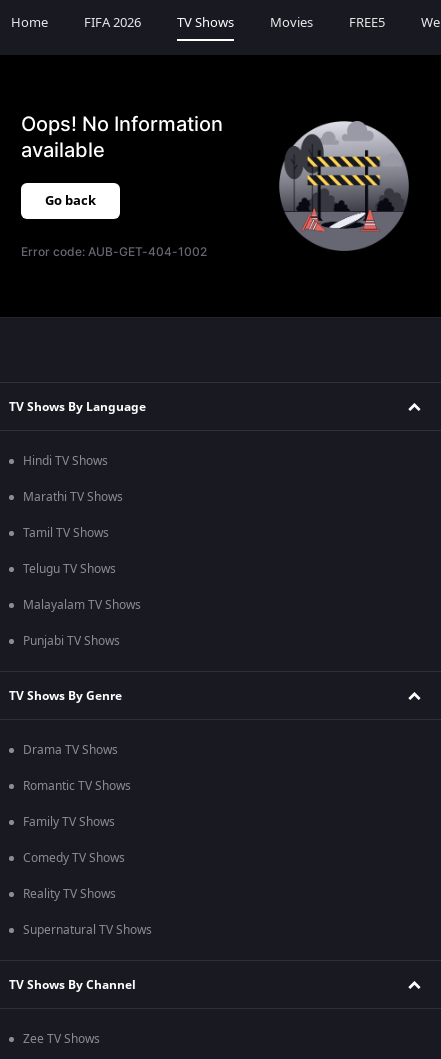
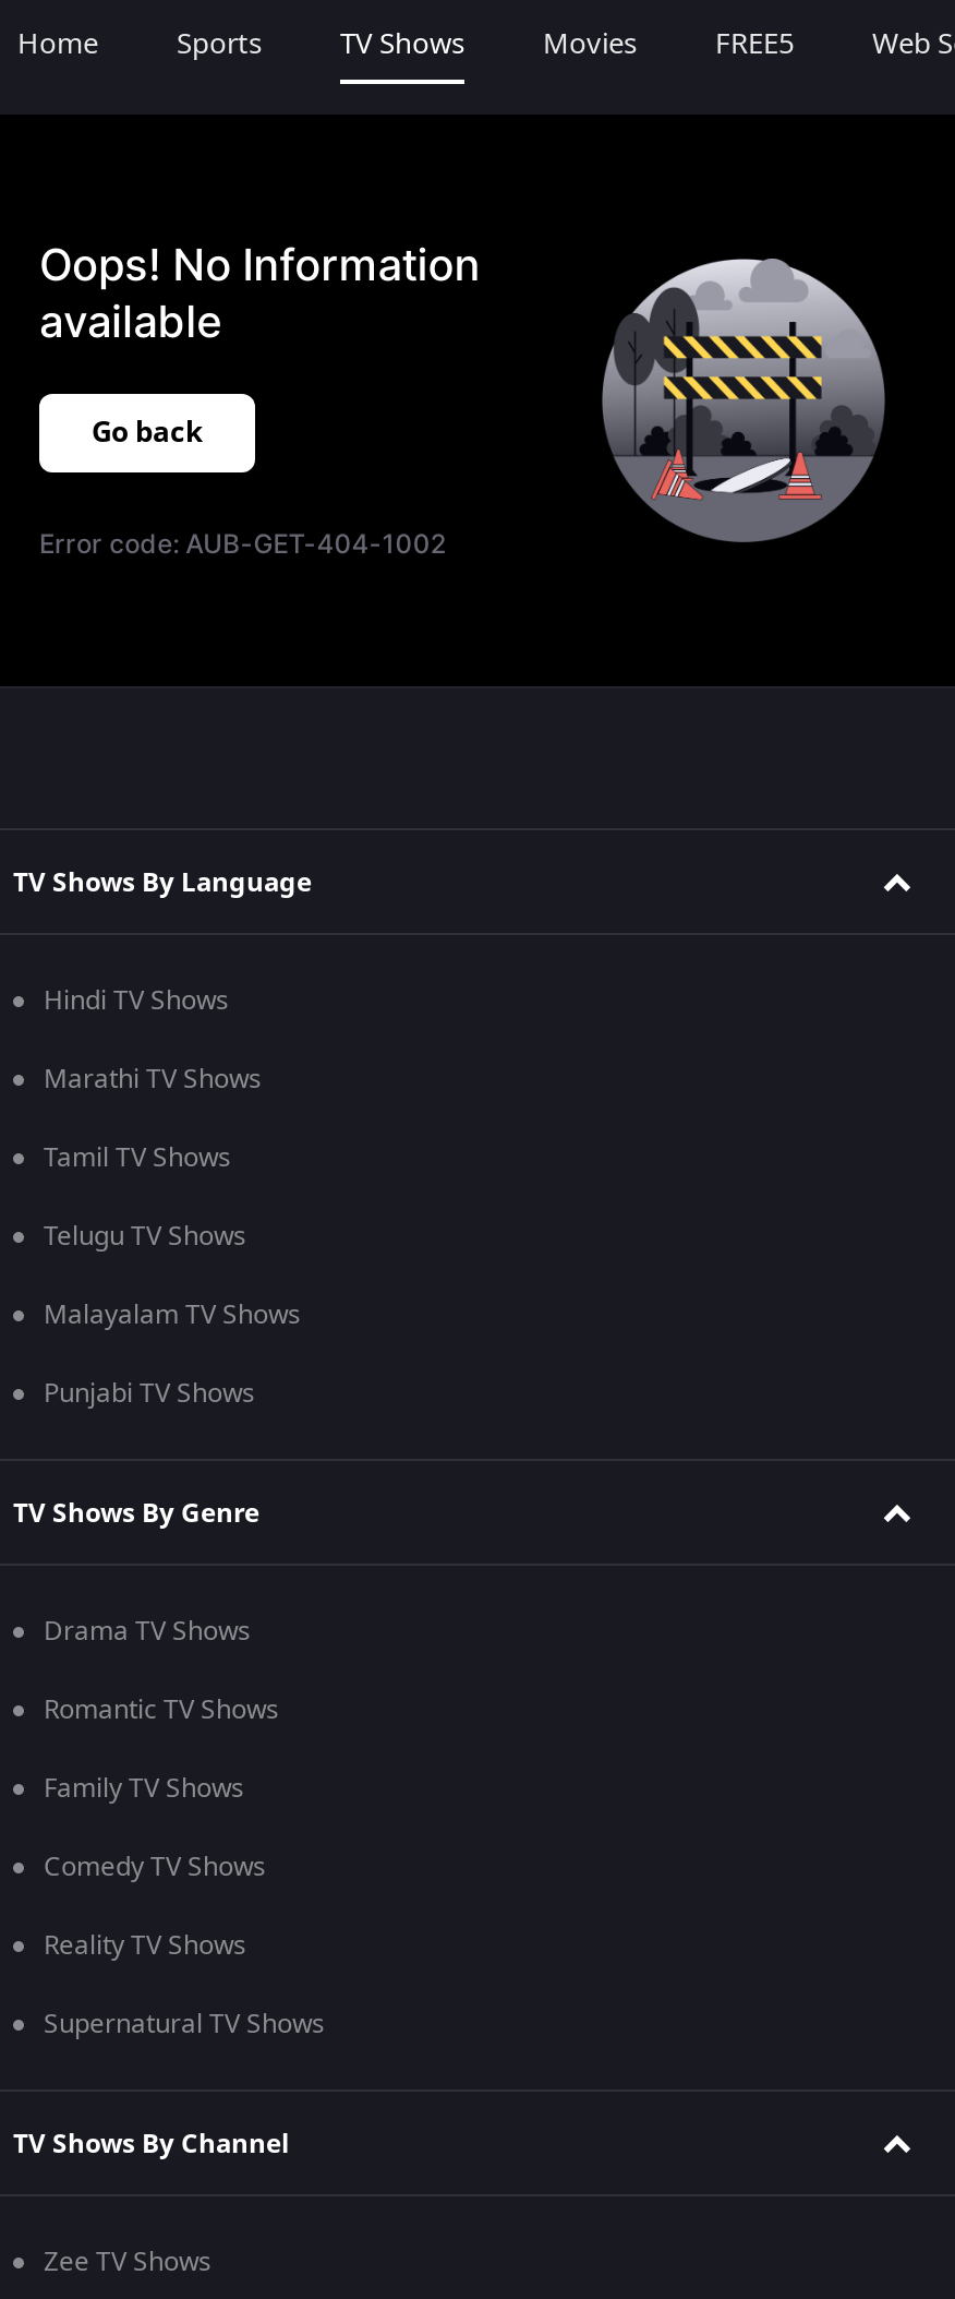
[84,13,141,32] FIFA 2026 -> [177,23,262,64] Sports

